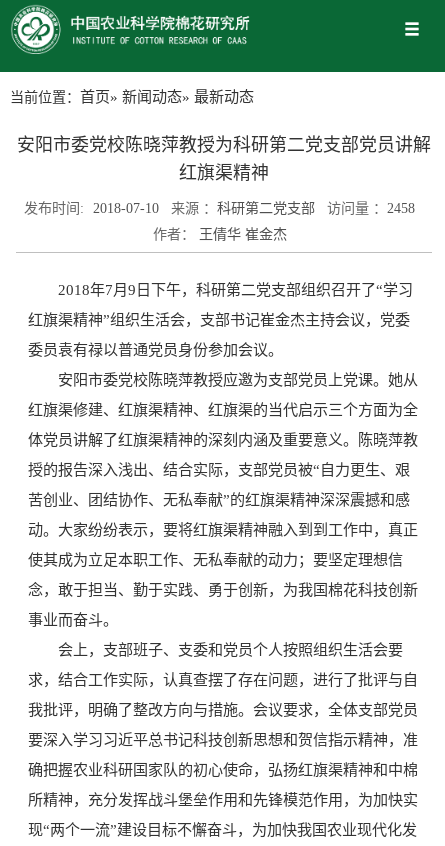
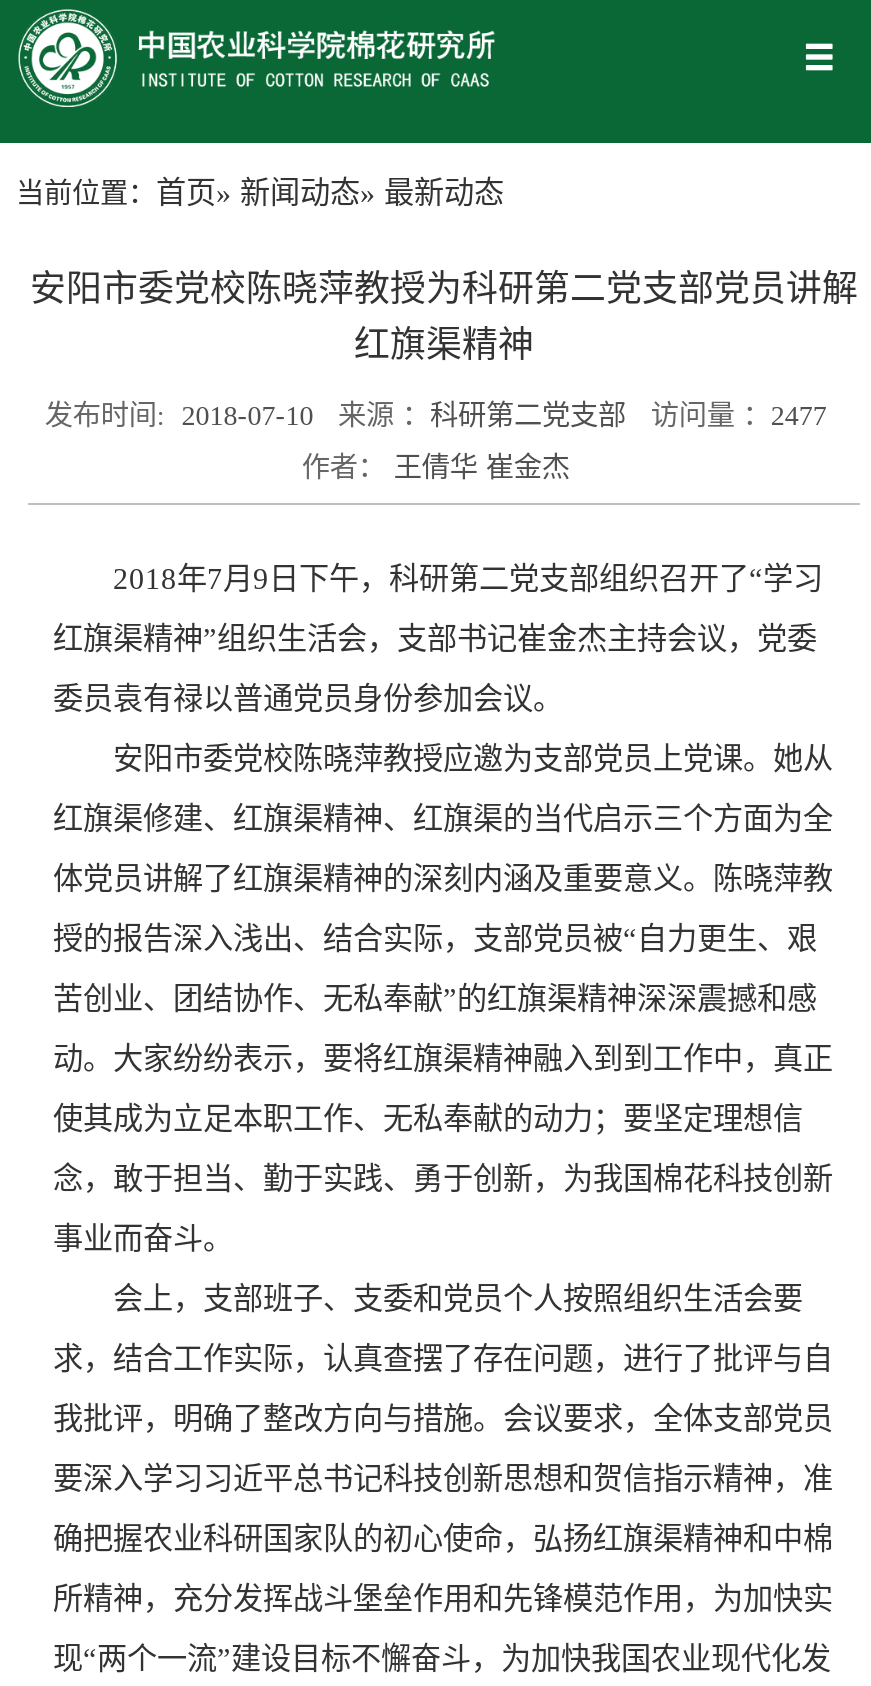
[24,200,415,216] 发布时间: 2018-07-10 来源 ：科研第二党支部 访问量 ：2458 -> [45,399,827,431] 发布时间: 2018-07-10 来源 ：科研第二党支部 访问量 ：2477

